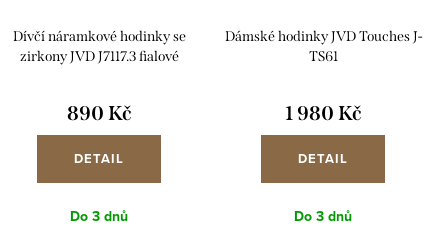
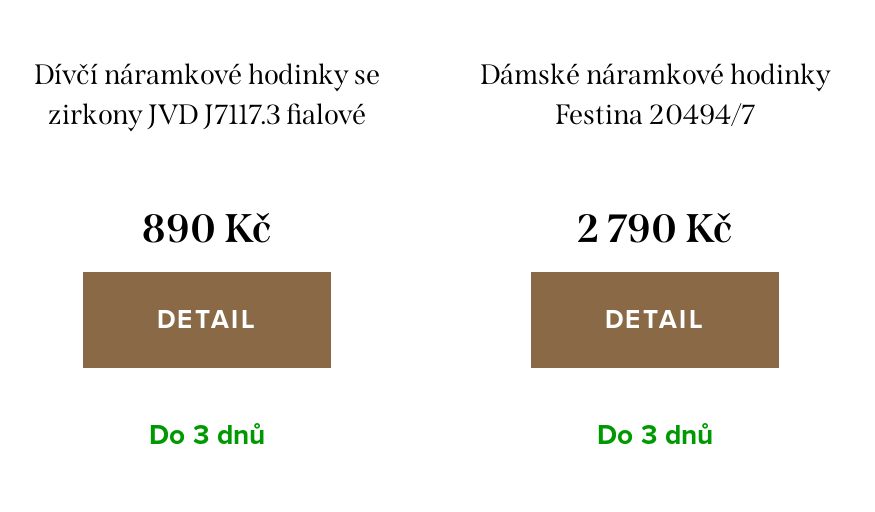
[224,28,421,65] Dámské hodinky JVD Touches J- | TS61 -> [480,57,830,131] Dámské náramkové hodinky | Festina 20494/7
[284,101,361,125] 1 980 Kč -> [577,203,733,251] 2 790 Kč

